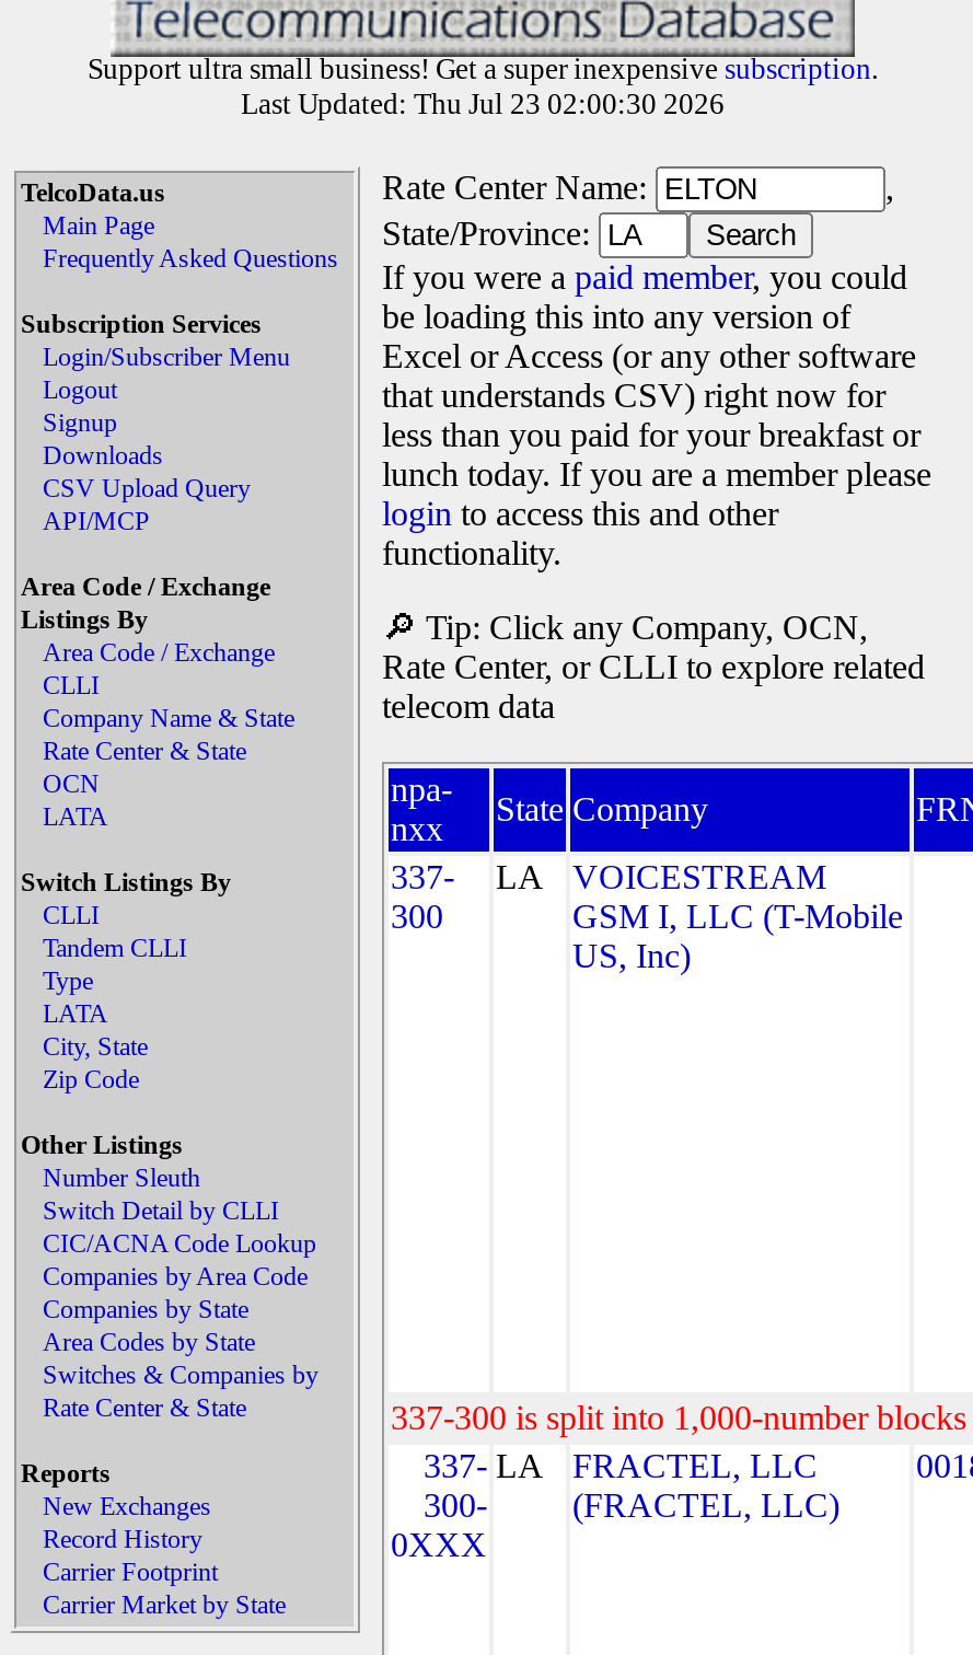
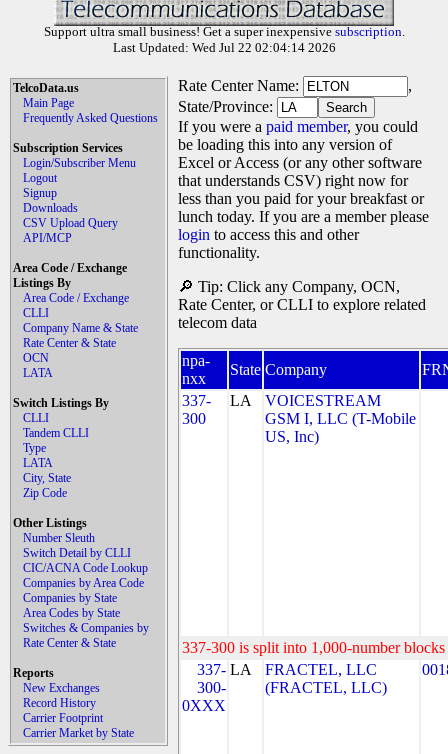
[241,88,725,120] Last Updated: Thu Jul 23 02:00:30 2026 -> [112,40,335,55] Last Updated: Wed Jul 22 02:04:14 2026

